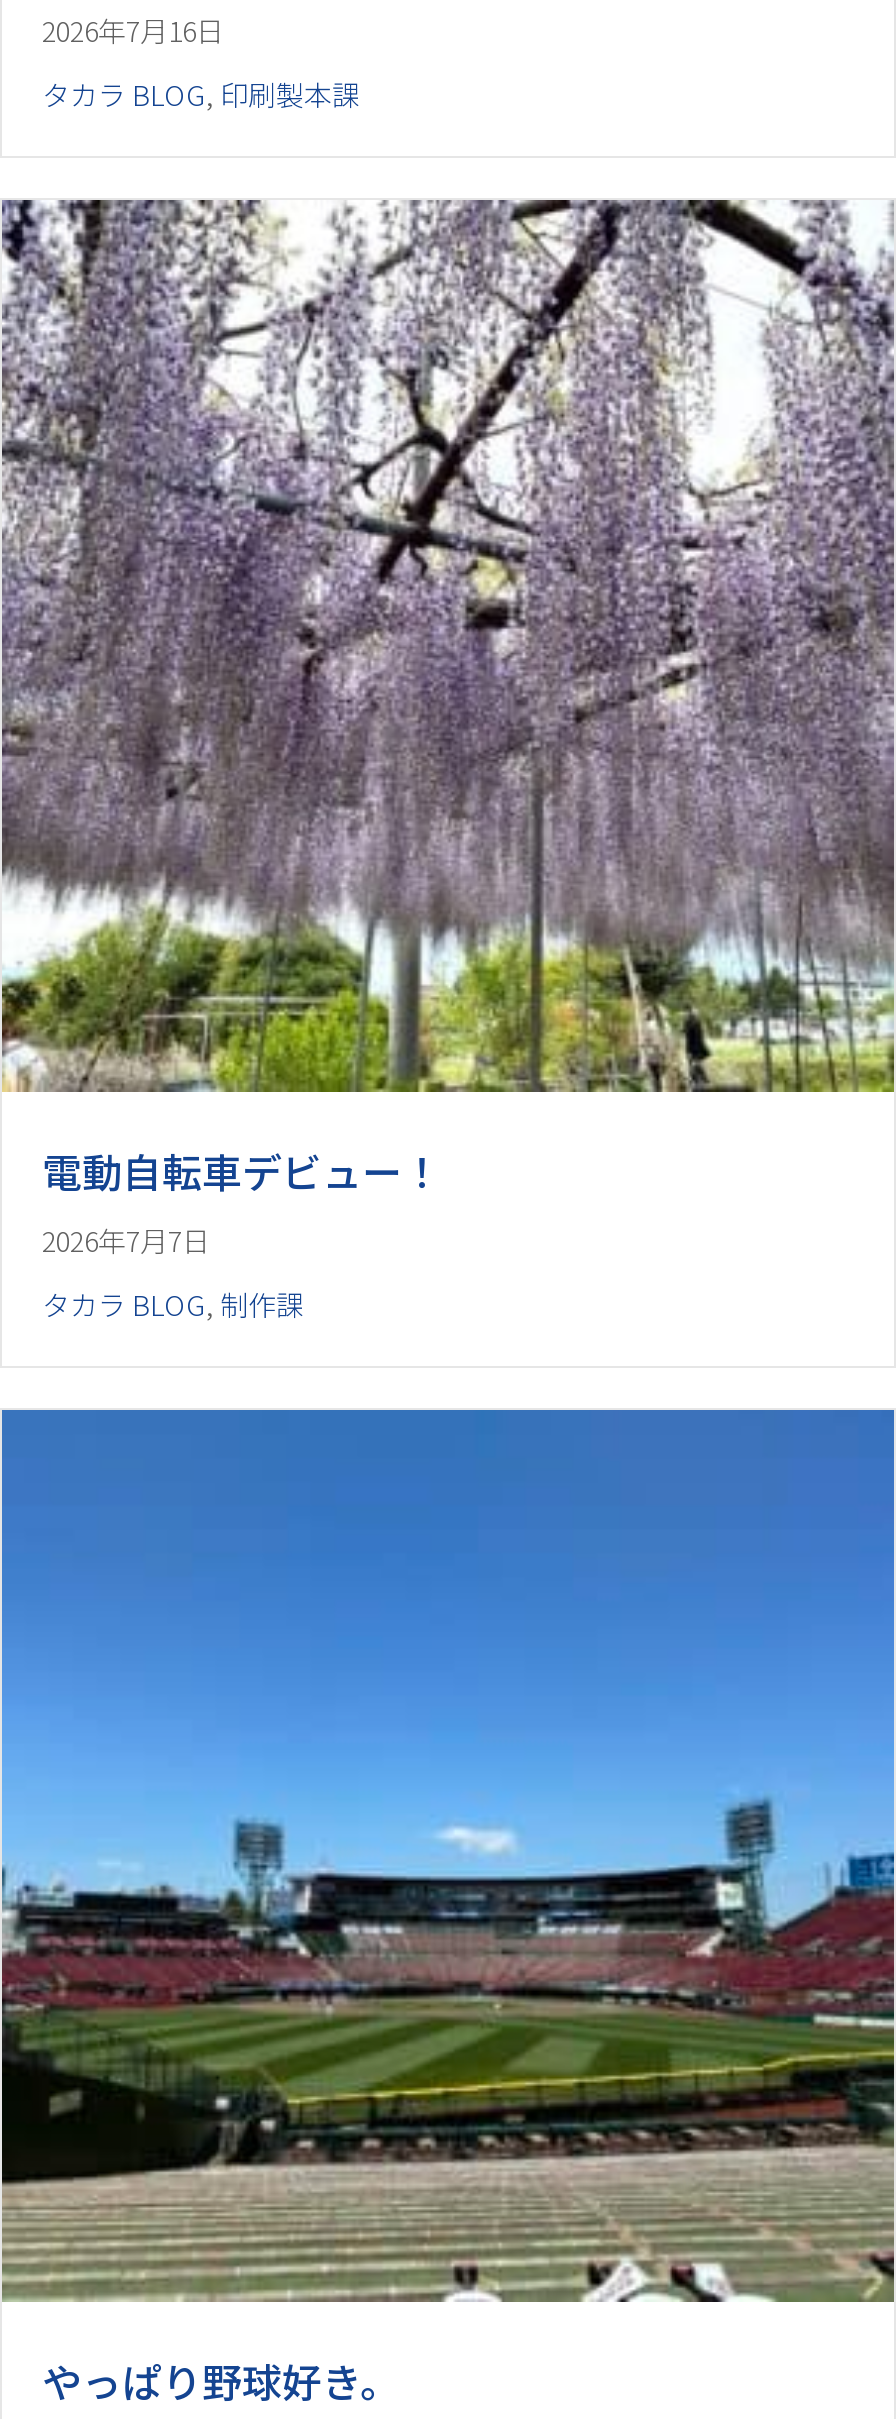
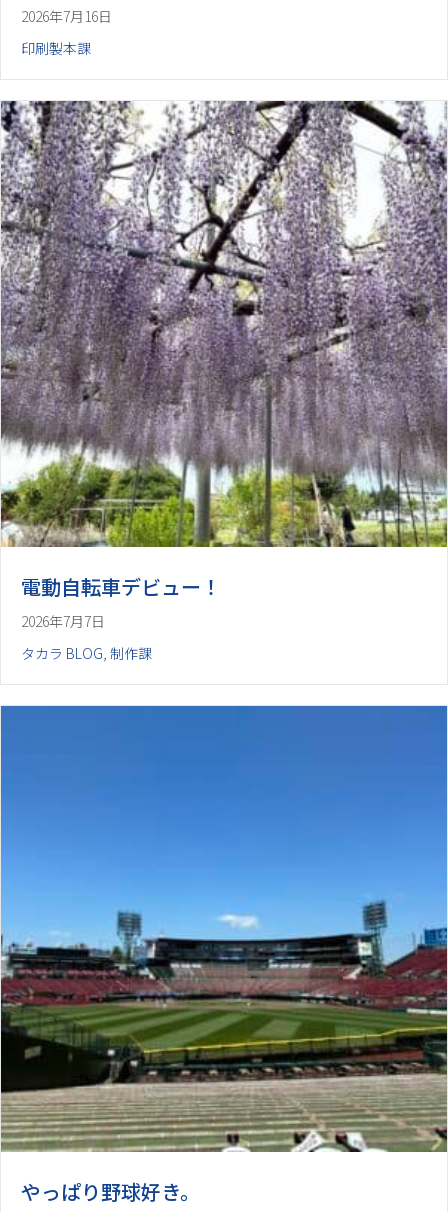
[42,74,360,114] タカラ BLOG,印刷製本課 -> [21,38,91,58] 印刷製本課

